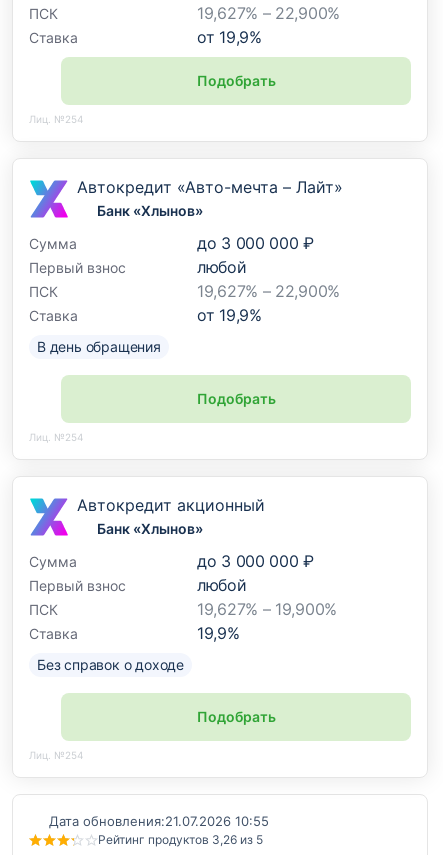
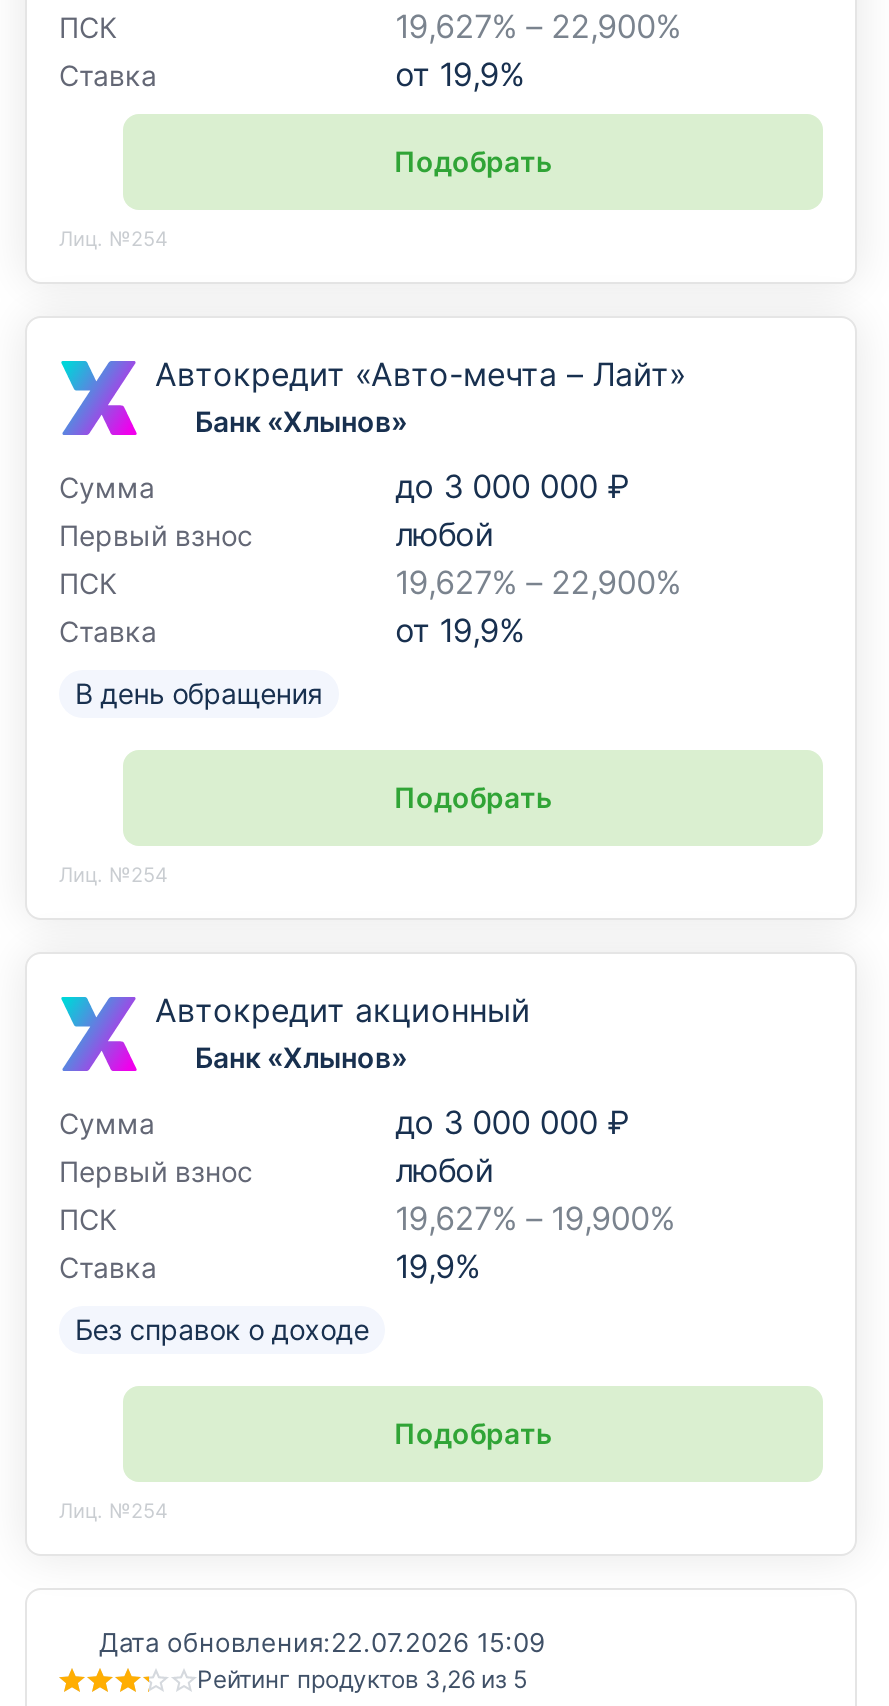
[49,813,269,829] Дата обновления:21.07.2026 10:55 -> [99,1626,545,1658] Дата обновления:22.07.2026 15:09

